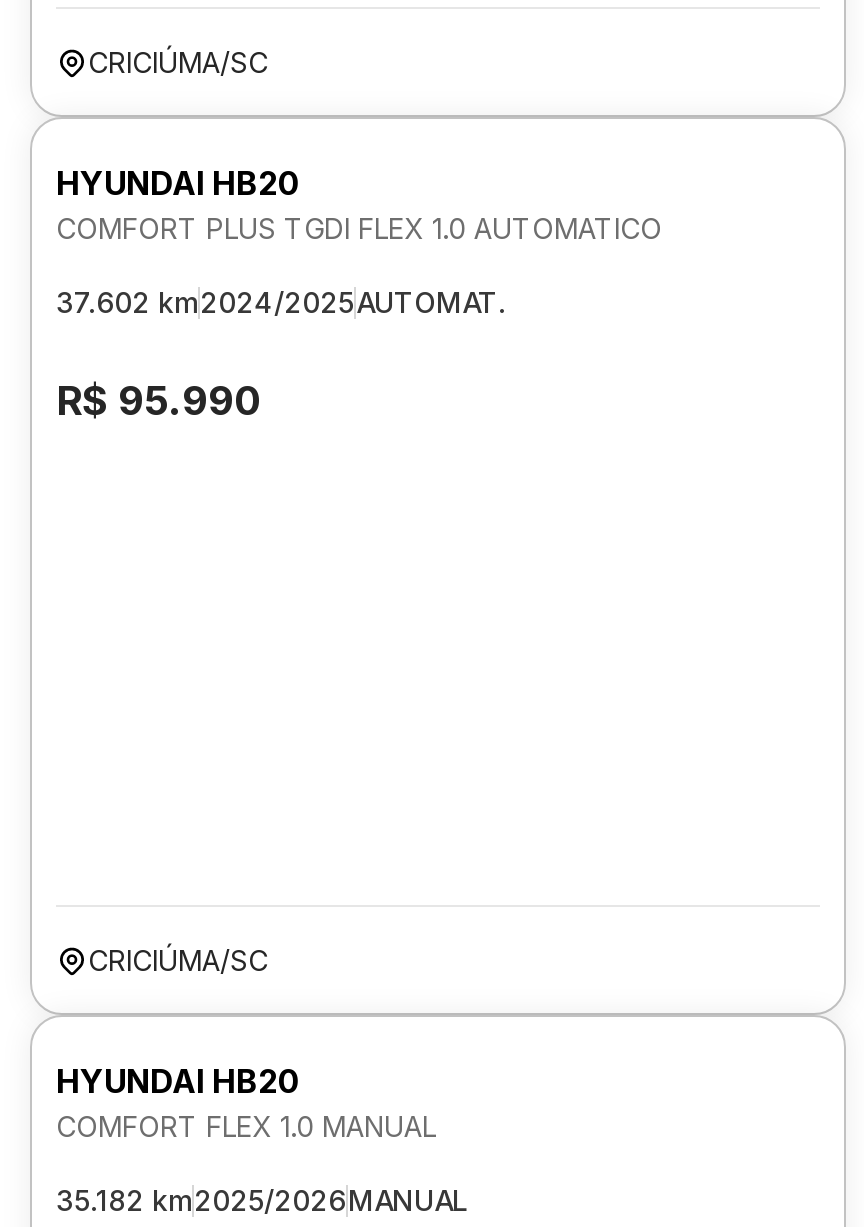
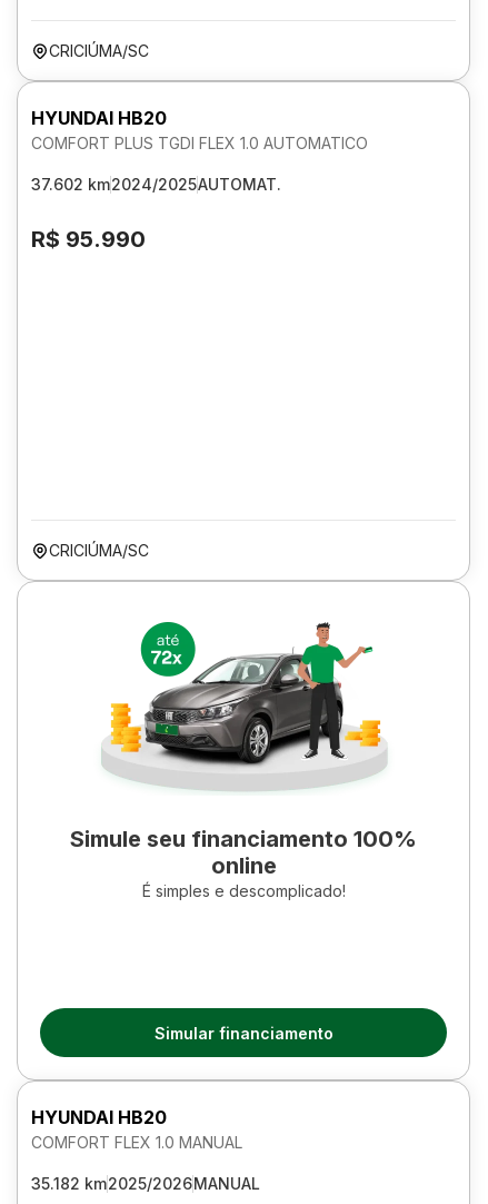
none -> [70,621,417,900] [image] | Simule seu financiamento 100% | online | É simples e descomplicado!
none -> [154,1023,333,1042] Simular financiamento

